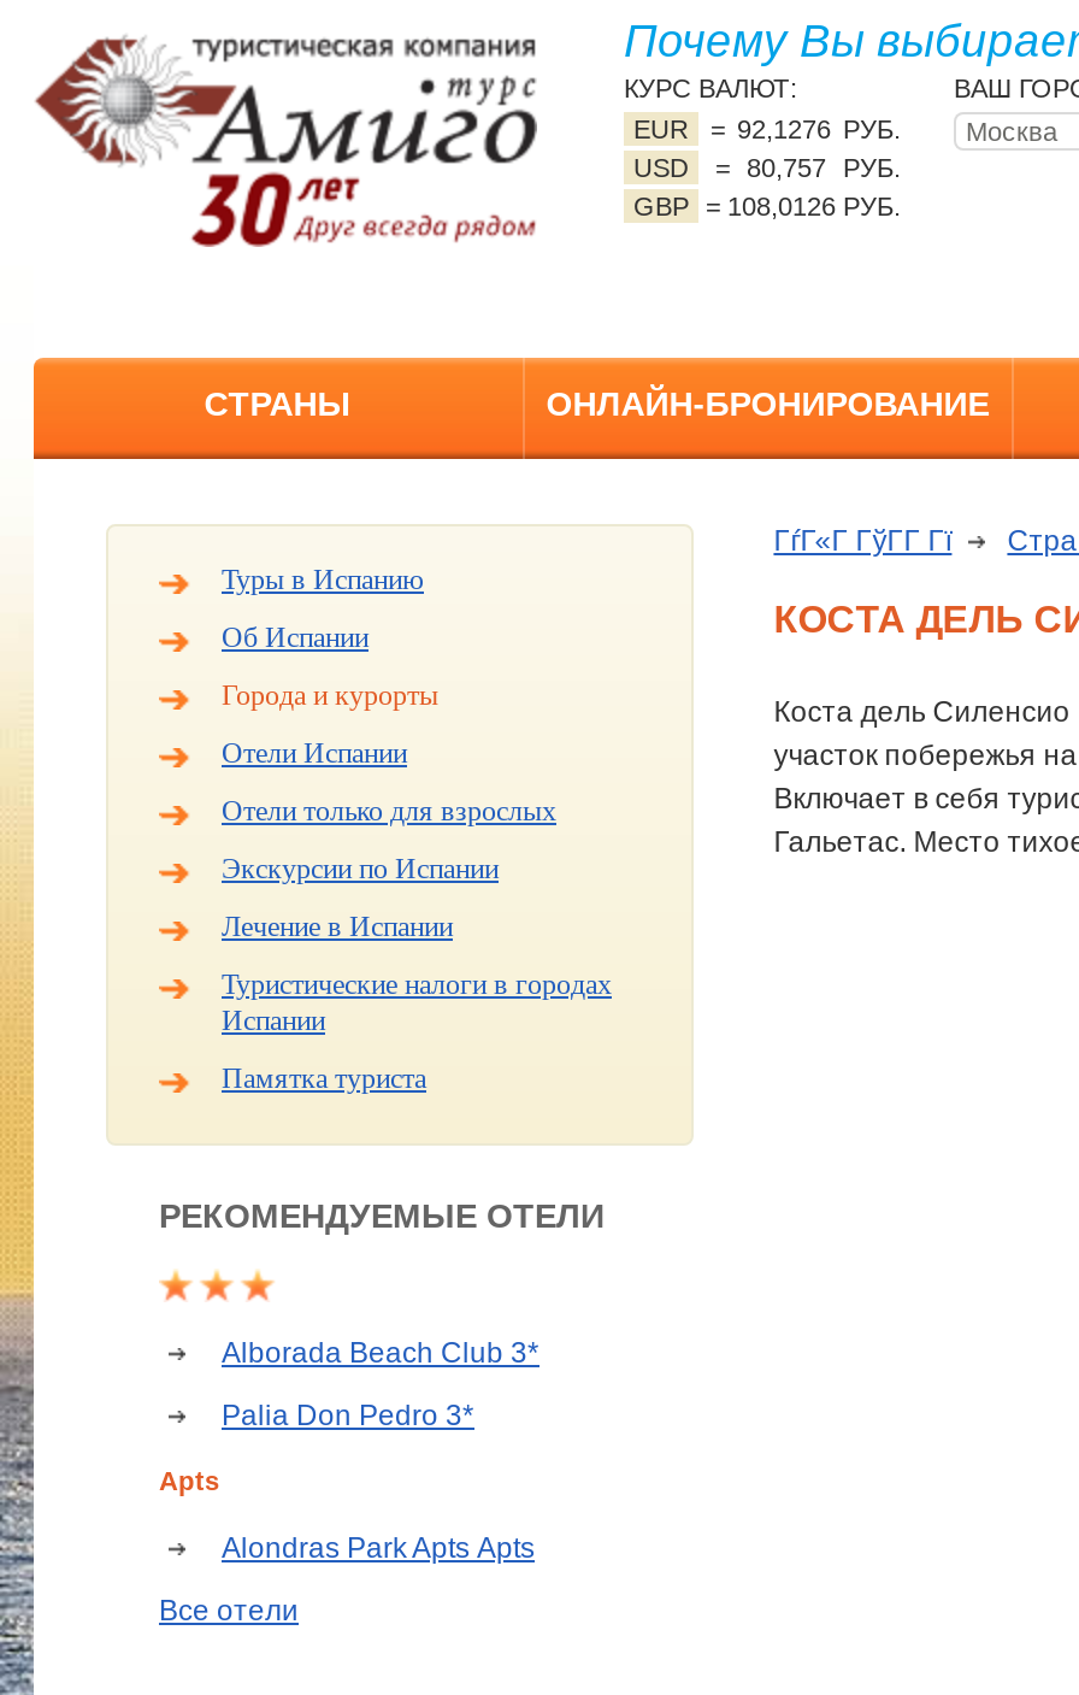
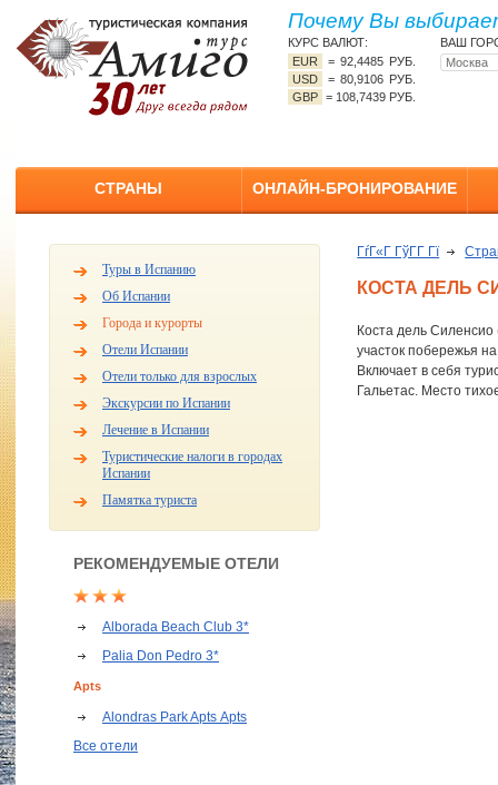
[633,114,901,143] EUR = 92,1276 РУБ. -> [292,55,416,68] EUR = 92,4485 РУБ.
[633,153,901,182] USD = 80,757 РУБ. -> [292,72,416,86] USD = 80,9106 РУБ.
[633,192,901,220] GBP = 108,0126 РУБ. -> [292,90,416,104] GBP = 108,7439 РУБ.

